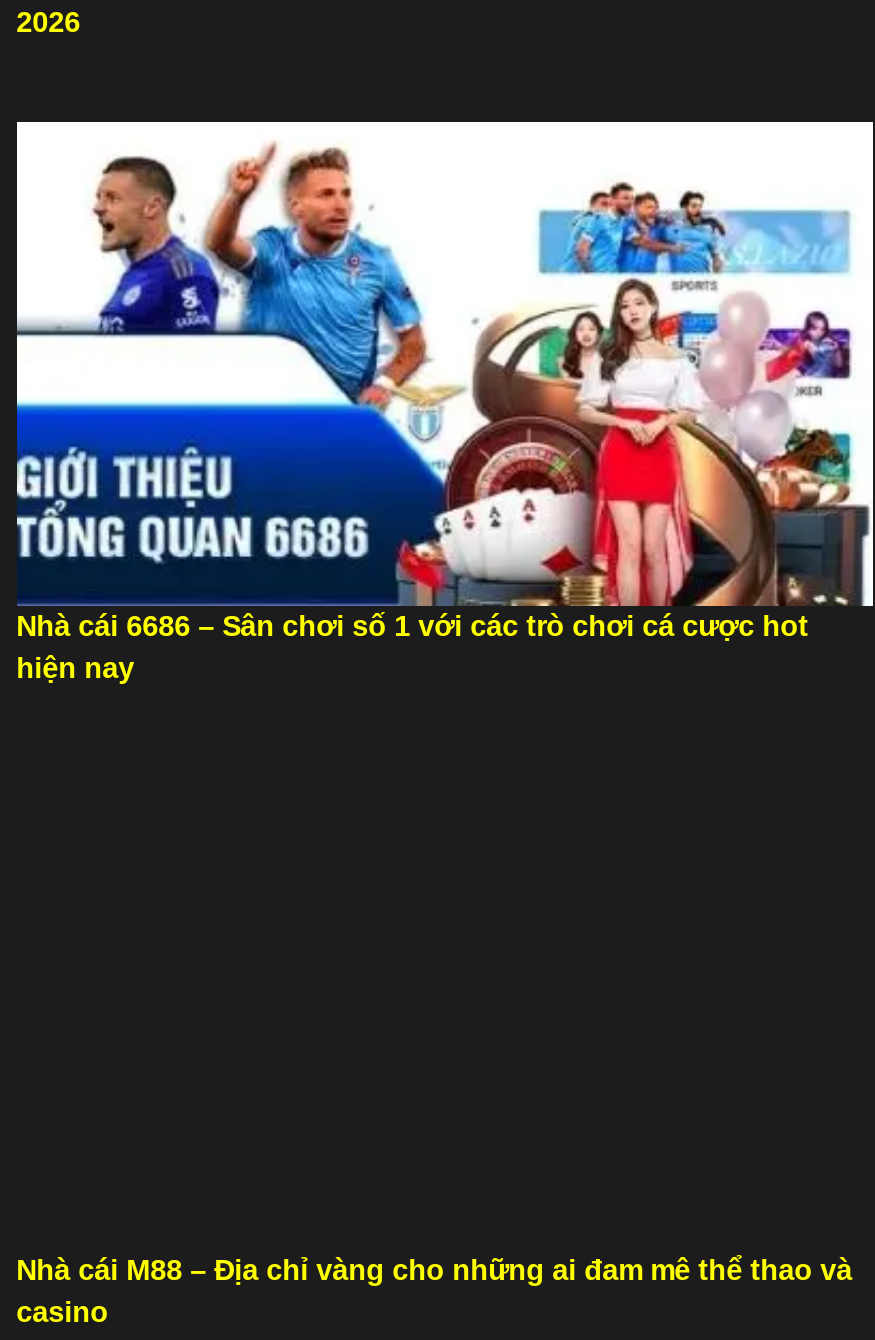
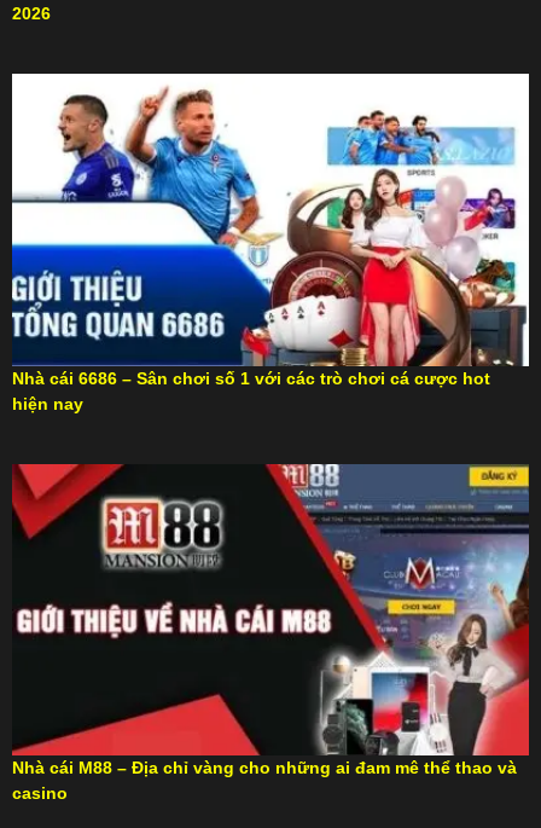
none -> [11,463,530,757] [image]

